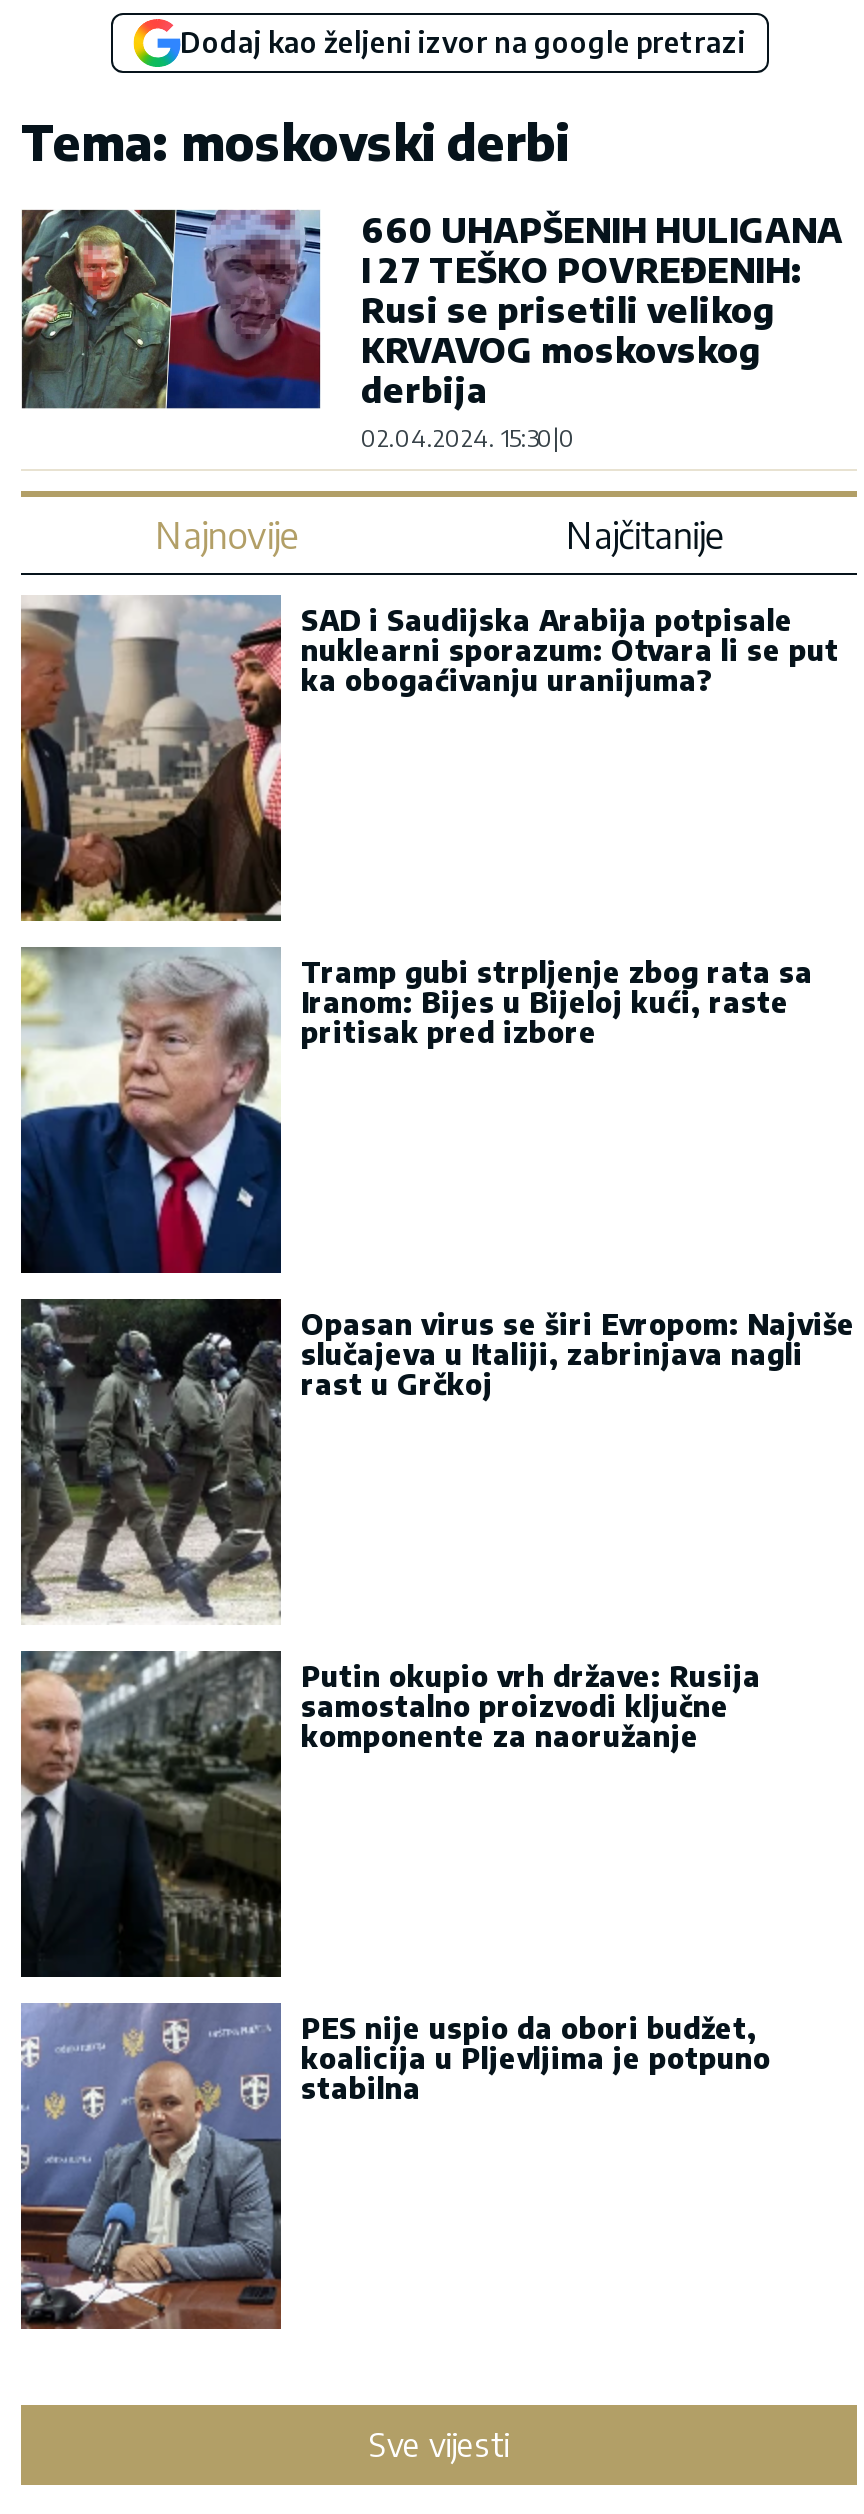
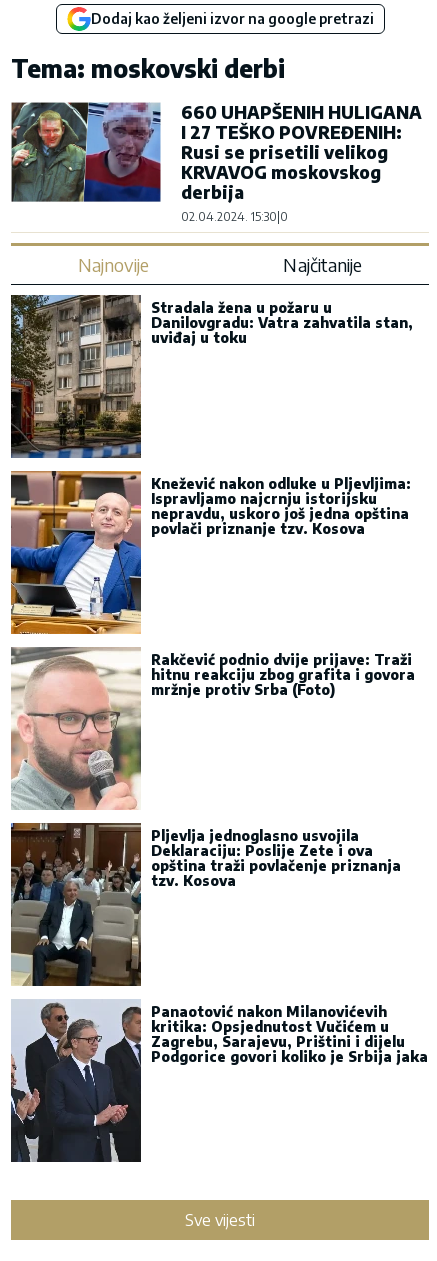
[19,595,839,923] [image] | SAD i Saudijska Arabija potpisale | nuklearni sporazum: Otvara li se put | ka obogaćivanju uranijuma? -> [10,294,413,459] [image] | Stradala žena u požaru u | Danilovgradu: Vatra zahvatila stan, | uviđaj u toku
[19,947,813,1275] [image] | Tramp gubi strpljenje zbog rata sa | Iranom: Bijes u Bijeloj kući, raste | pritisak pred izbore -> [10,470,411,635] [image] | Knežević nakon odluke u Pljevljima: | Ispravljamo najcrnju istorijsku | nepravdu, uskoro još jedna opština | povlači priznanje tzv. Kosova
[19,1297,855,1623] [image] | Opasan virus se širi Evropom: Najviše | slučajeva u Italiji, zabrinjava nagli | rast u Grčkoj -> [10,647,415,811] [image] | Rakčević podnio dvije prijave: Traži | hitnu reakciju zbog grafita i govora | mržnje protiv Srba (Foto)
[19,1649,761,1979] [image] | Putin okupio vrh države: Rusija | samostalno proizvodi ključne | komponente za naoružanje -> [10,822,401,987] [image] | Pljevlja jednoglasno usvojila | Deklaraciju: Poslije Zete i ova | opština traži povlačenje priznanja | tzv. Kosova
[21,2003,771,2331] [image] | PES nije uspio da obori budžet, | koalicija u Pljevljima je potpuno | stabilna -> [10,1000,428,1163] [image] | Panaotović nakon Milanovićevih | kritika: Opsjednutost Vučićem u | Zagrebu, Sarajevu, Prištini i dijelu | Podgorice govori koliko je Srbija jaka

